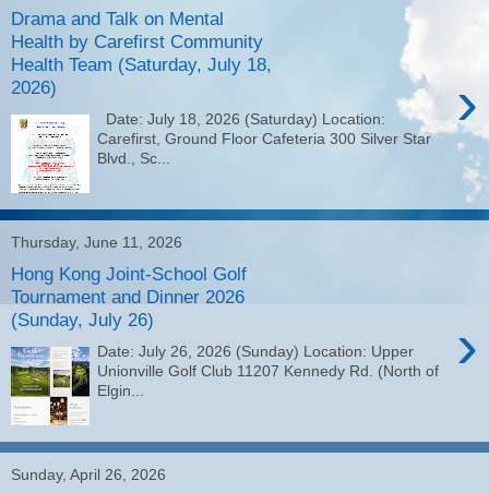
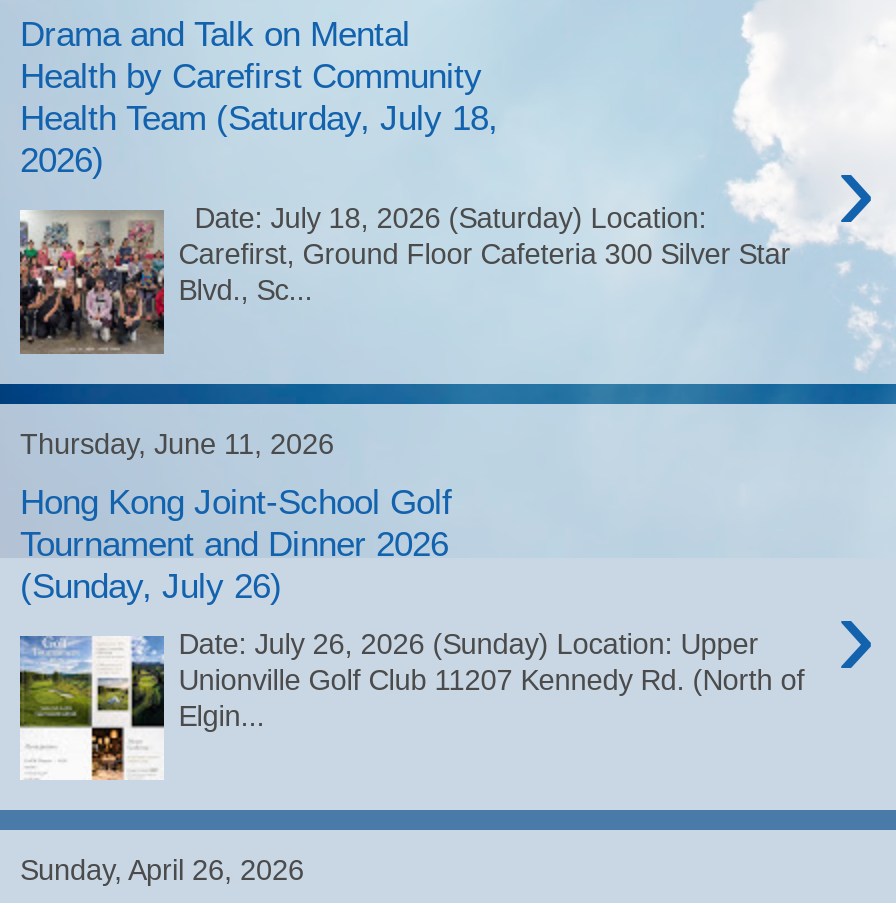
[10,115,91,193] [image] -> [18,208,166,356] [image]

